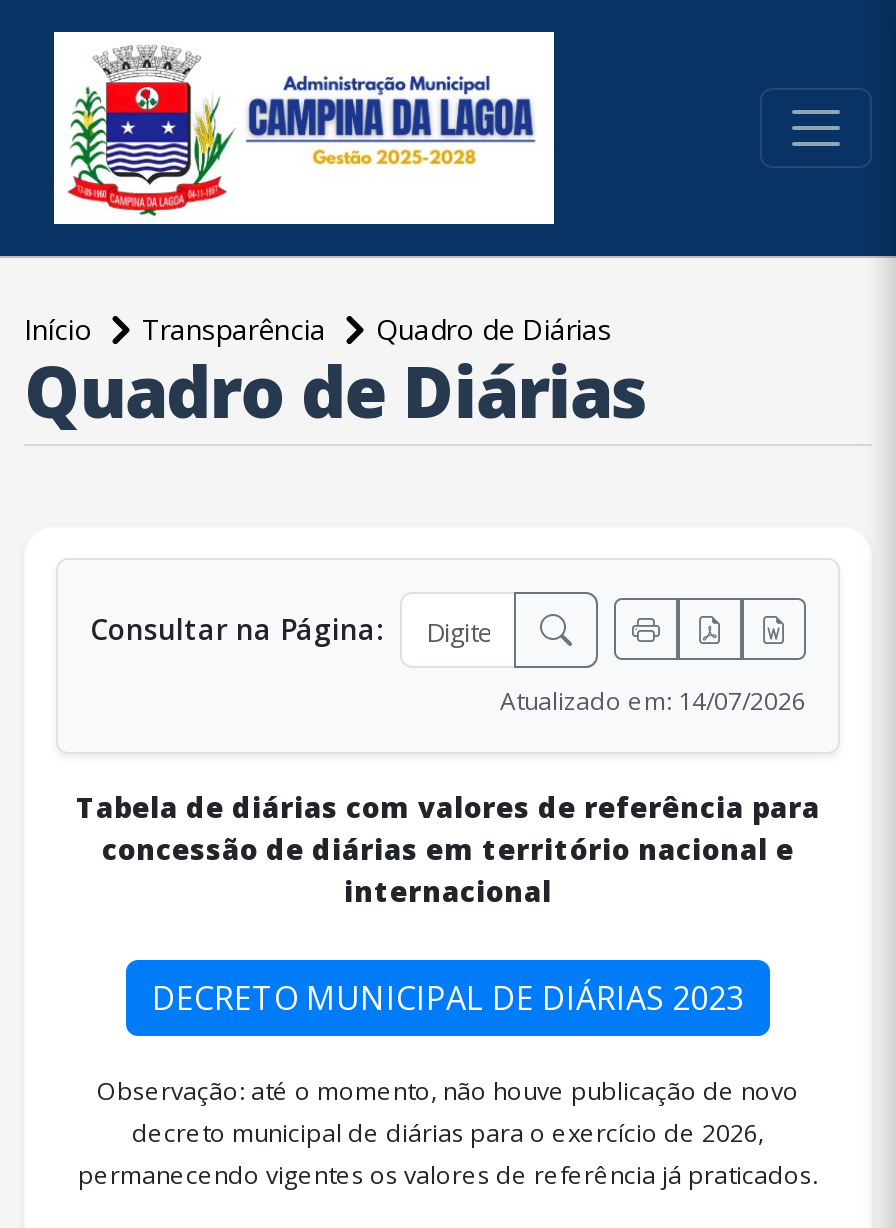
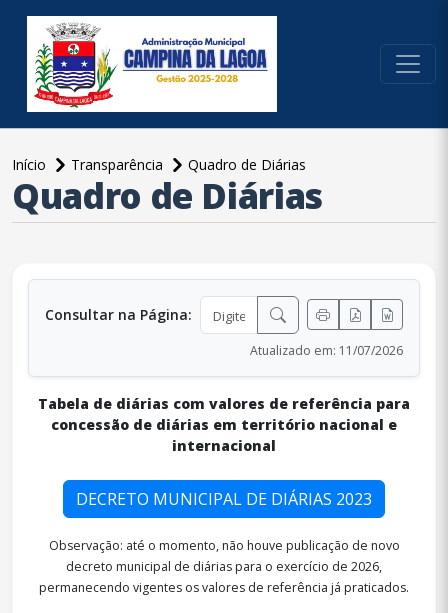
[500,684,806,718] Atualizado em: 14/07/2026 -> [250,342,403,359] Atualizado em: 11/07/2026

